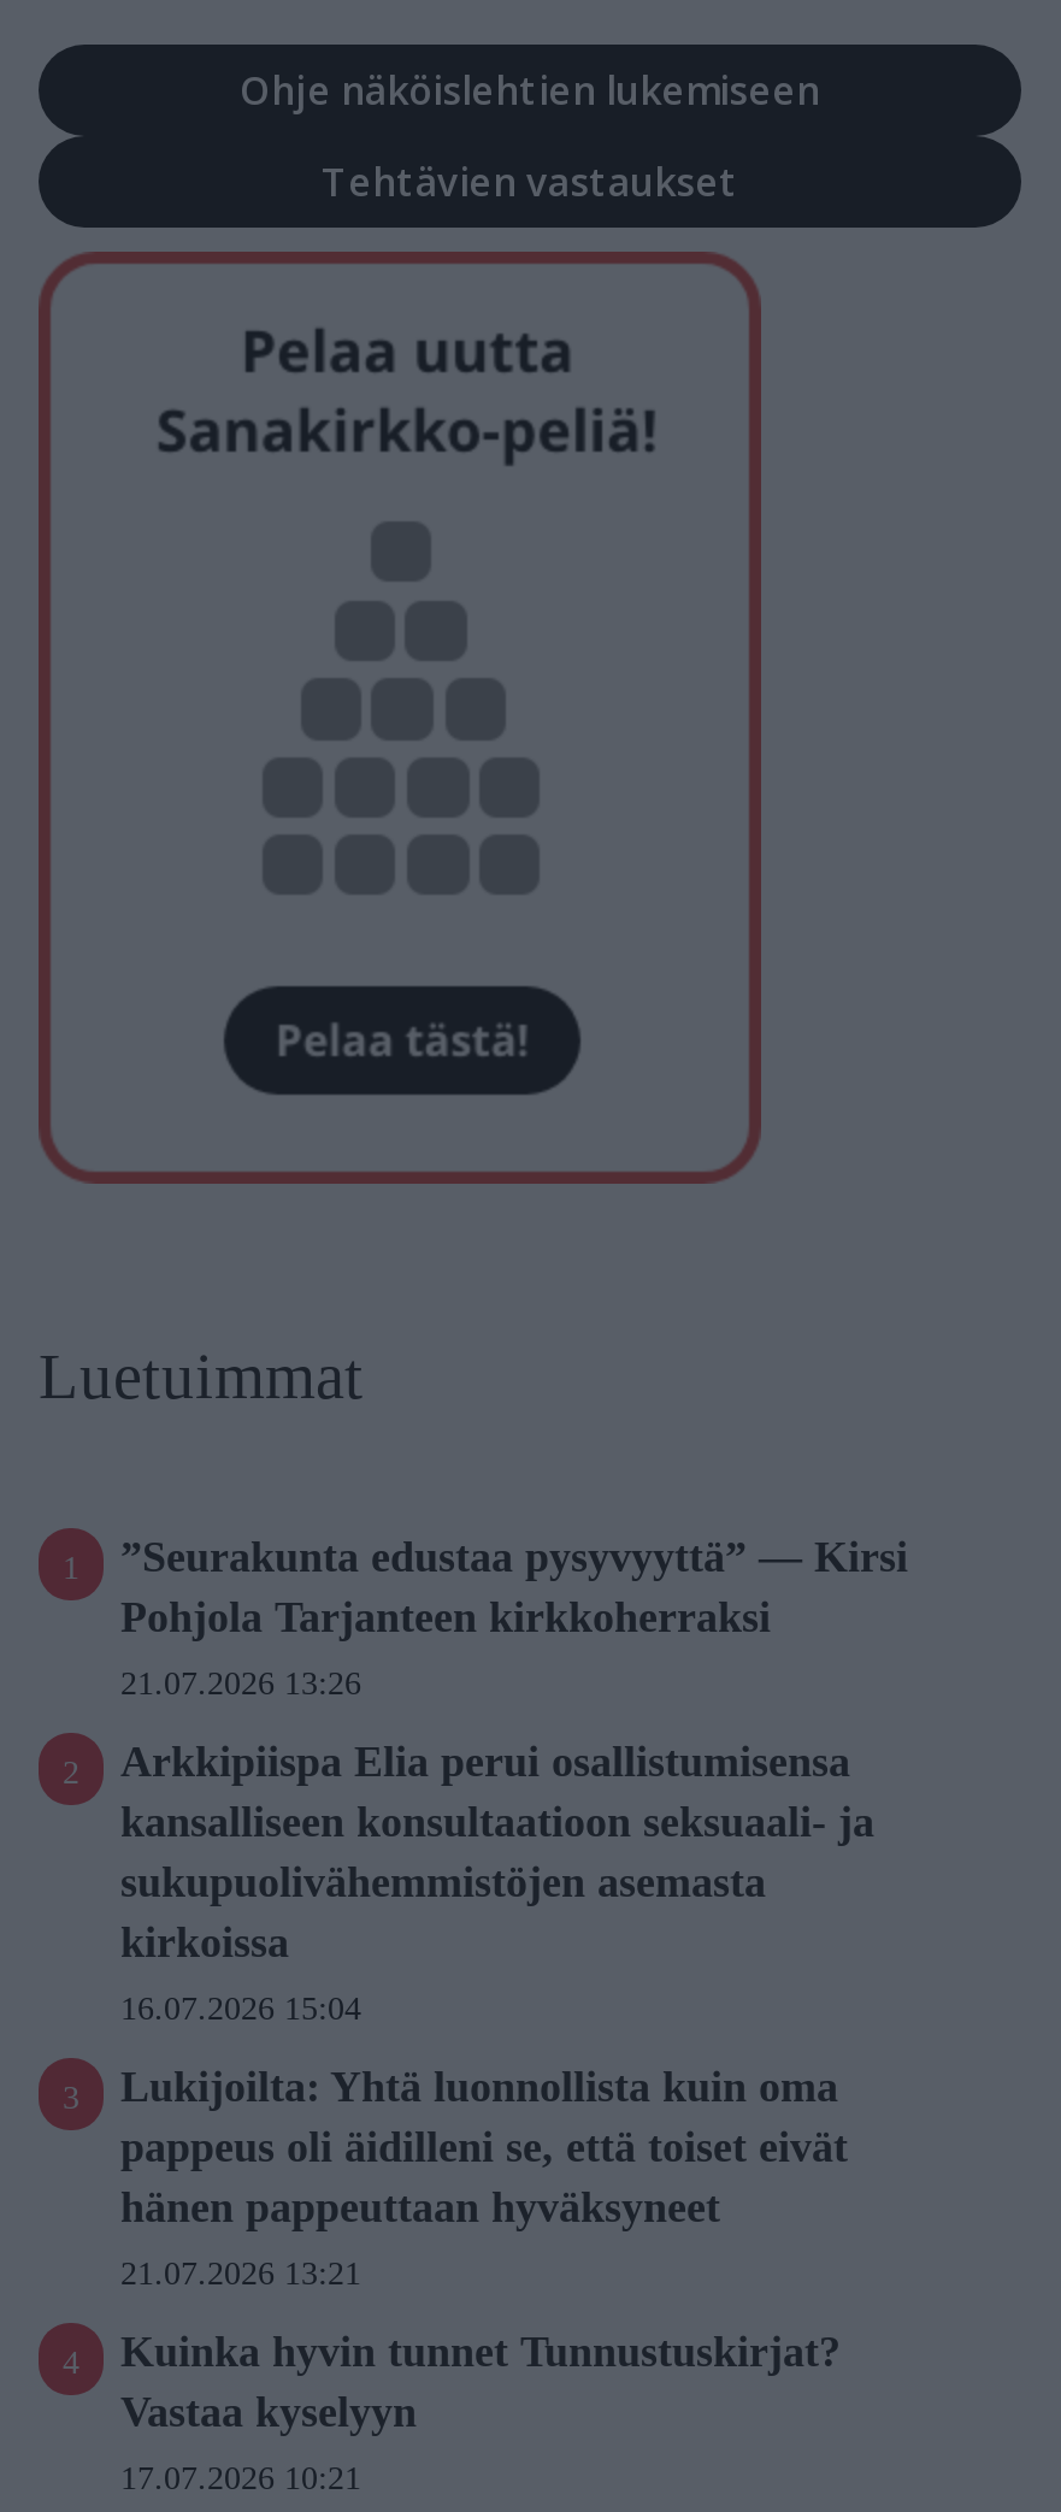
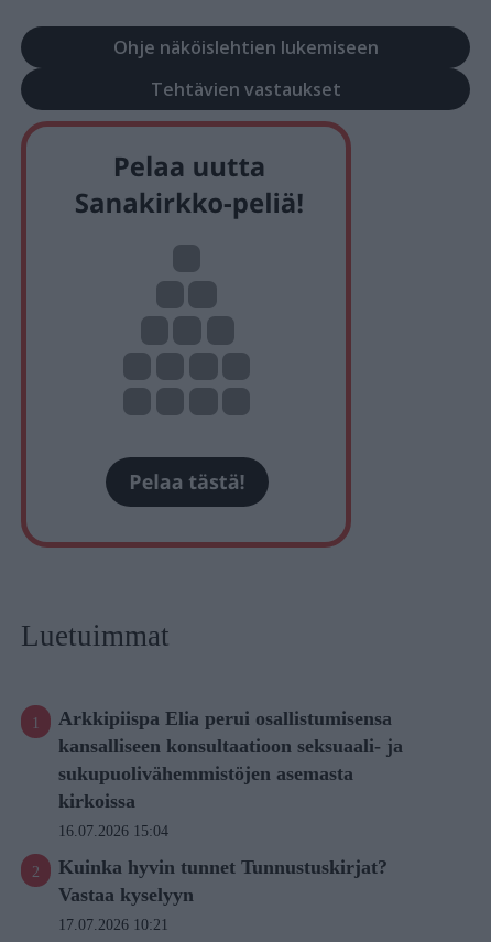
[120,1532,908,1701] ”Seurakunta edustaa pysyvyyttä” — Kirsi | Pohjola Tarjanteen kirkkoherraksi | 21.07.2026 13:26 -> none
[120,2062,848,2291] Lukijoilta: Yhtä luonnollista kuin oma | pappeus oli äidilleni se, että toiset eivät | hänen pappeuttaan hyväksyneet | 21.07.2026 13:21 -> none

